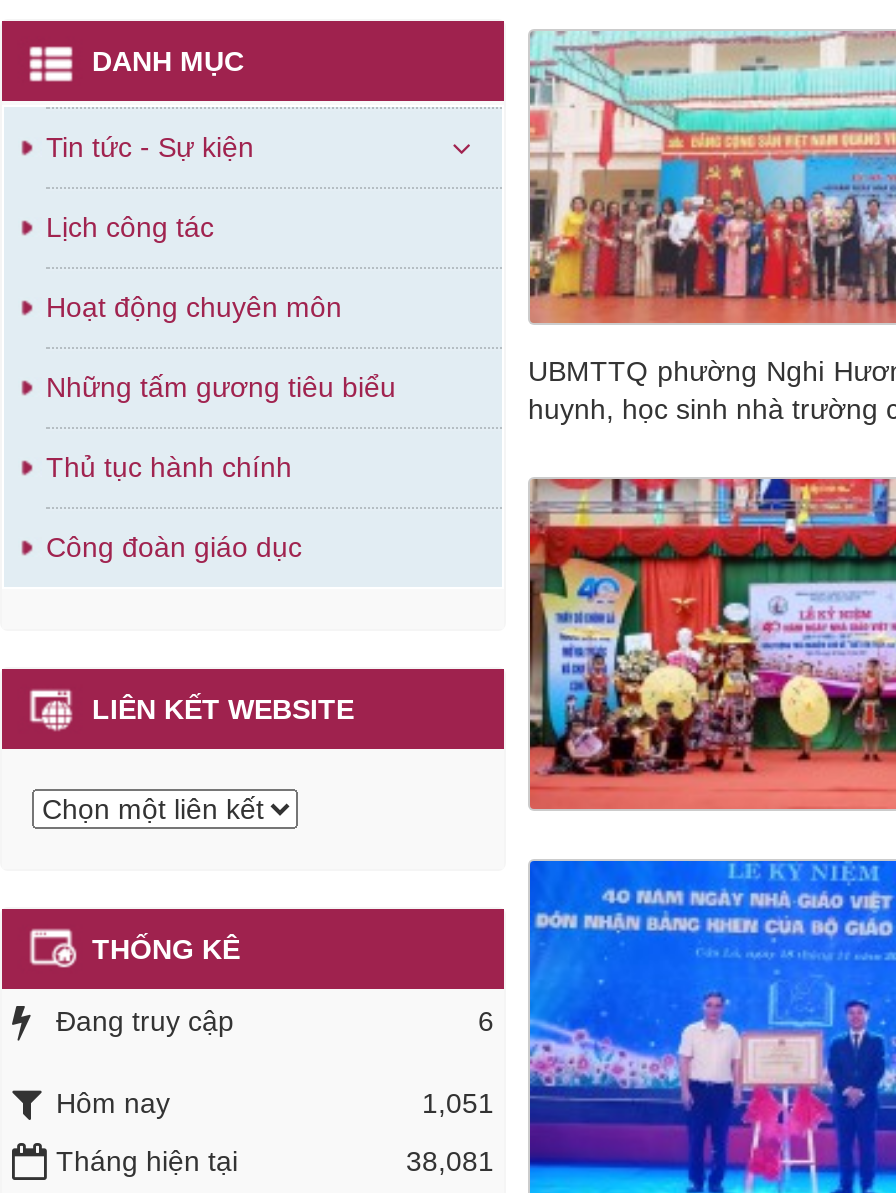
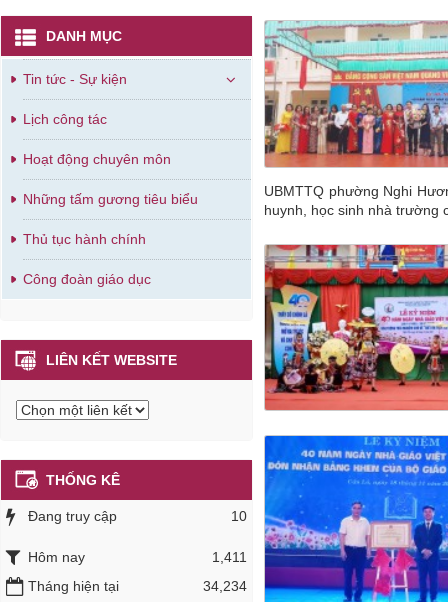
[478,1005,494,1037] 6 -> [231,508,247,524] 10
[422,1087,494,1119] 1,051 -> [212,549,247,565] 1,411
[406,1145,494,1177] 38,081 -> [203,578,247,594] 34,234

